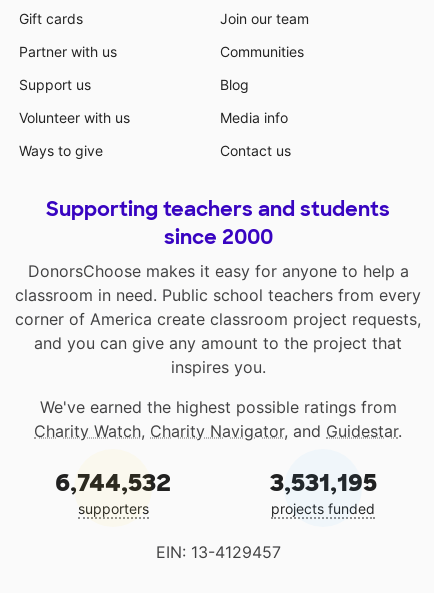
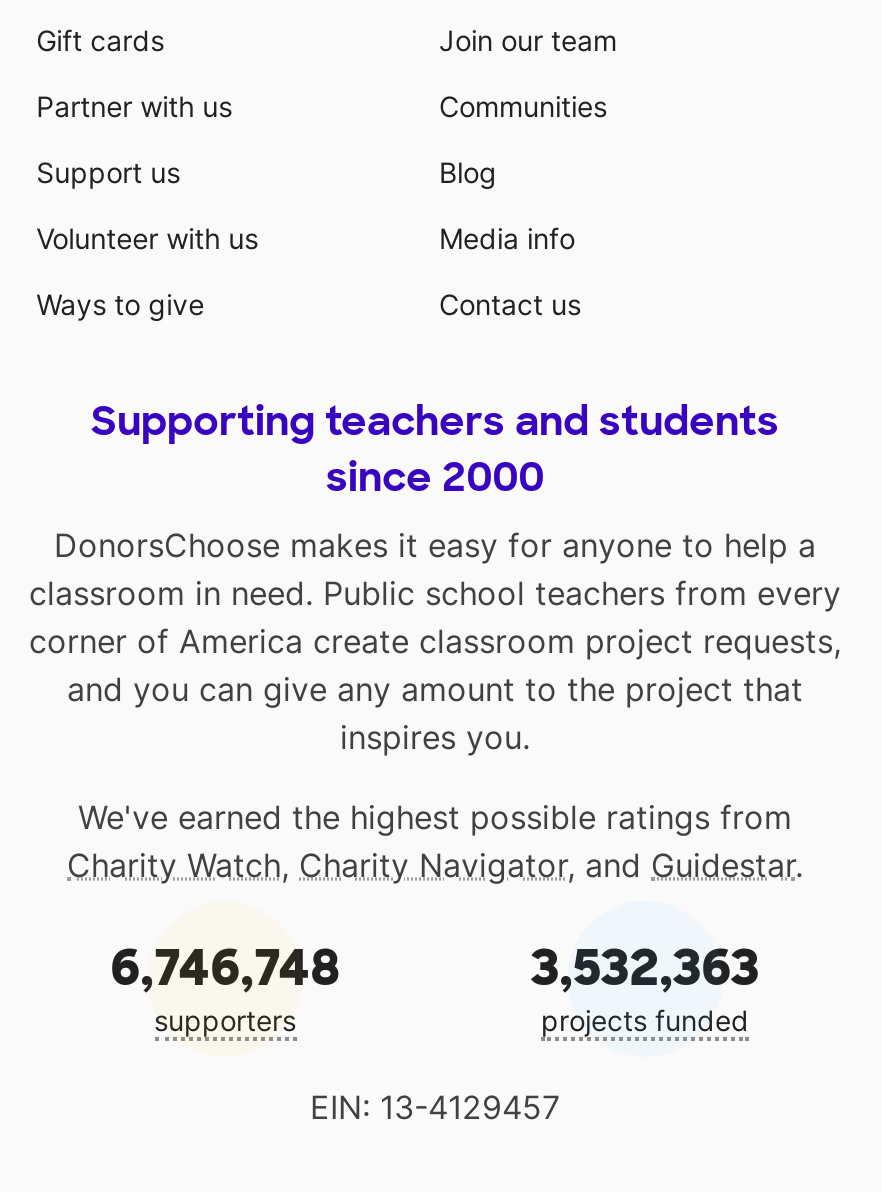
[55,467,171,498] 6,744,532 -> [110,938,340,1000] 6,746,748
[269,467,376,498] 3,531,195 -> [531,938,759,1000] 3,532,363

